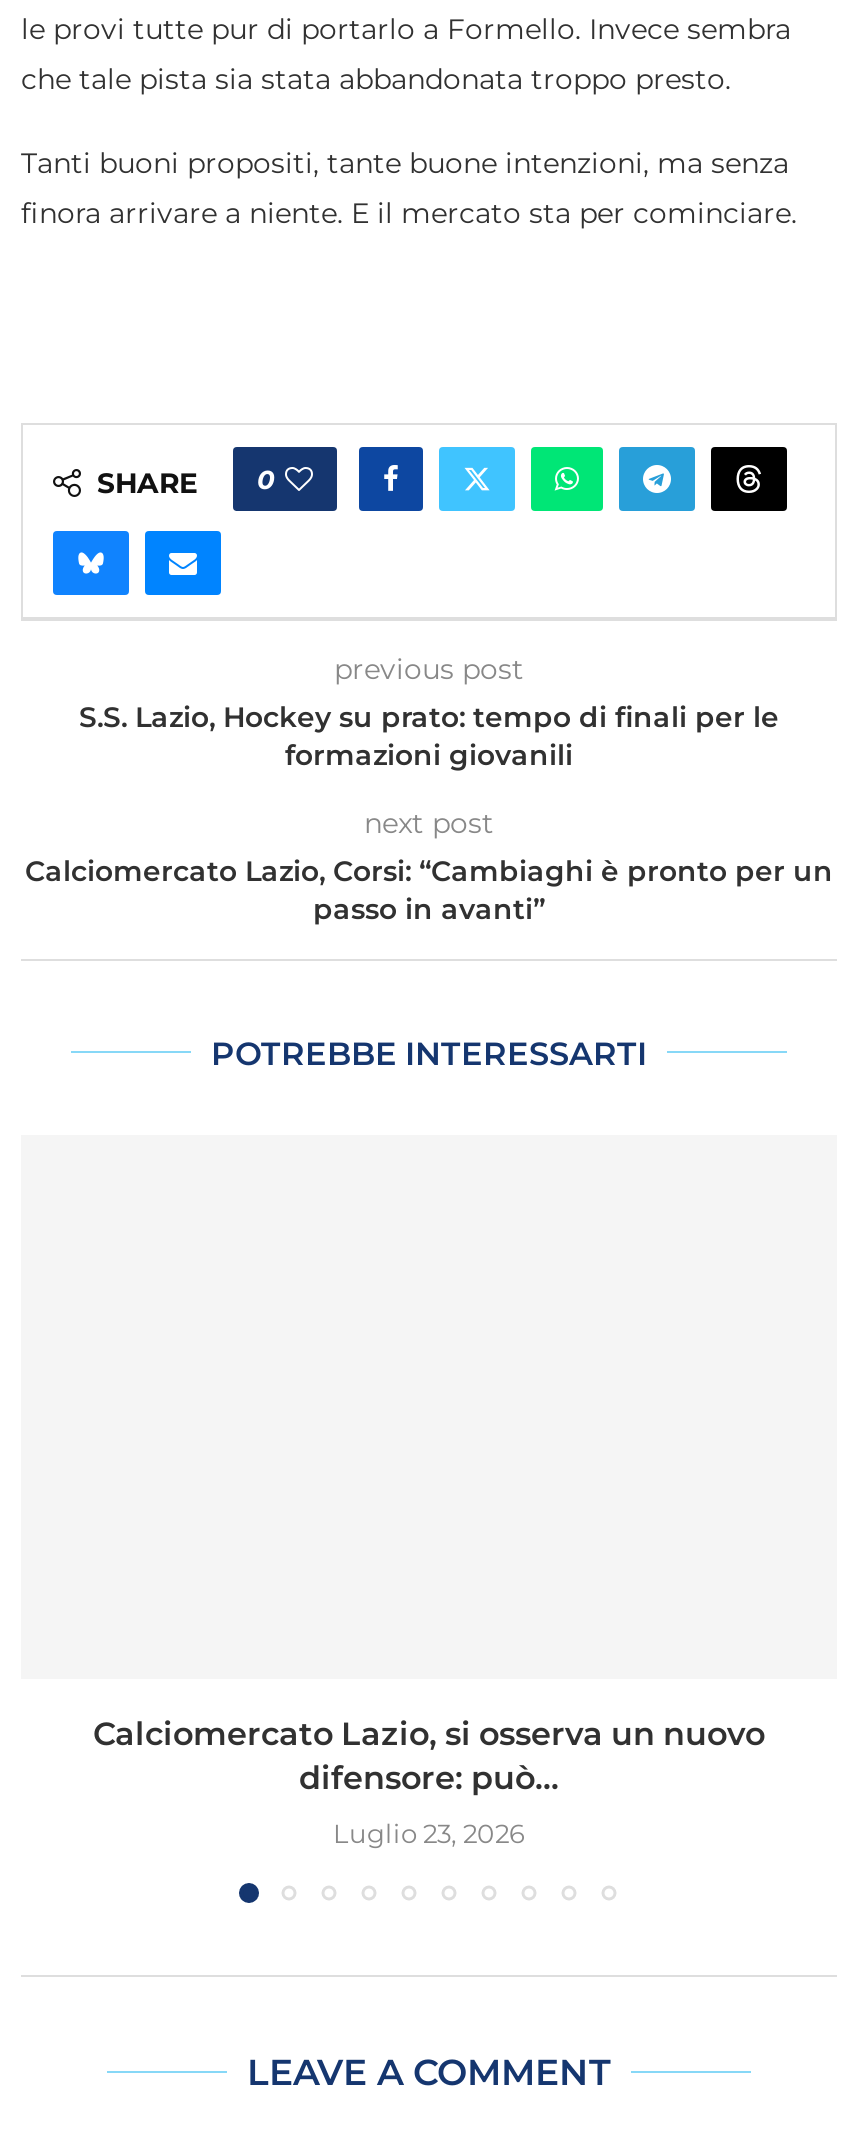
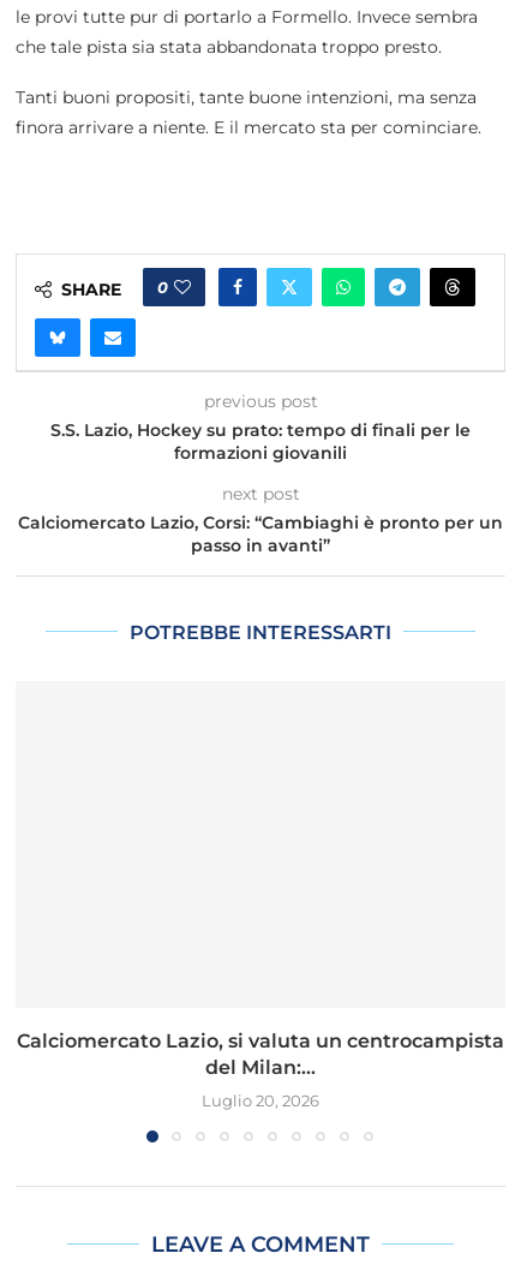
[93,1714,765,1796] Calciomercato Lazio, si osserva un nuovo | difensore: può... -> [17,1029,504,1079] Calciomercato Lazio, si valuta un centrocampista | del Milan:...
[333,1816,525,1848] Luglio 23, 2026 -> [202,1091,319,1110] Luglio 20, 2026

